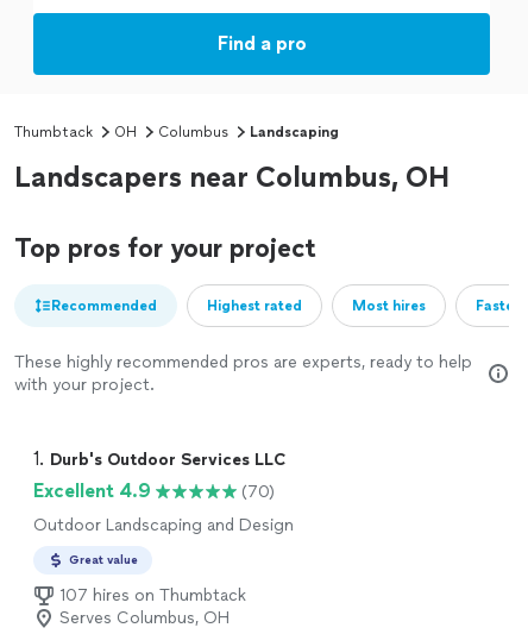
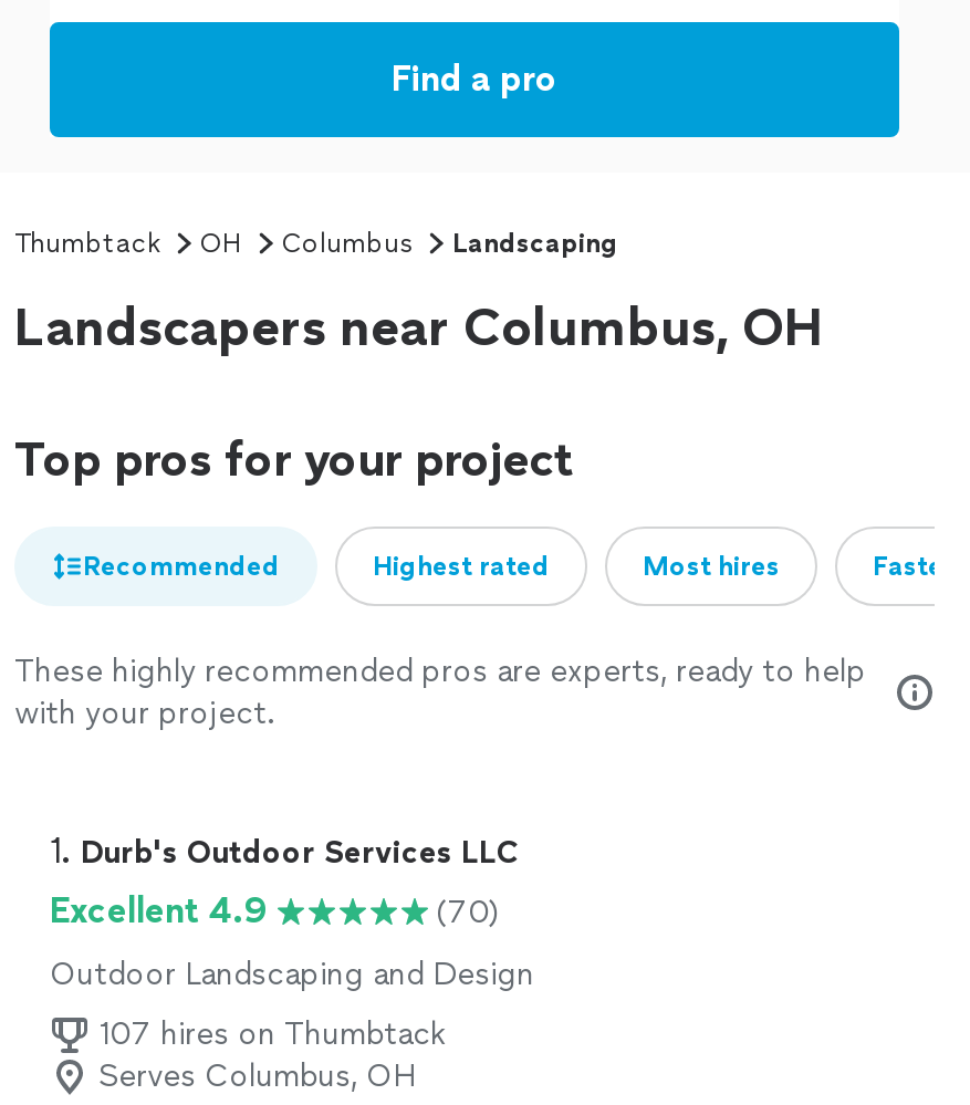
[69,552,138,568] Great value -> none

